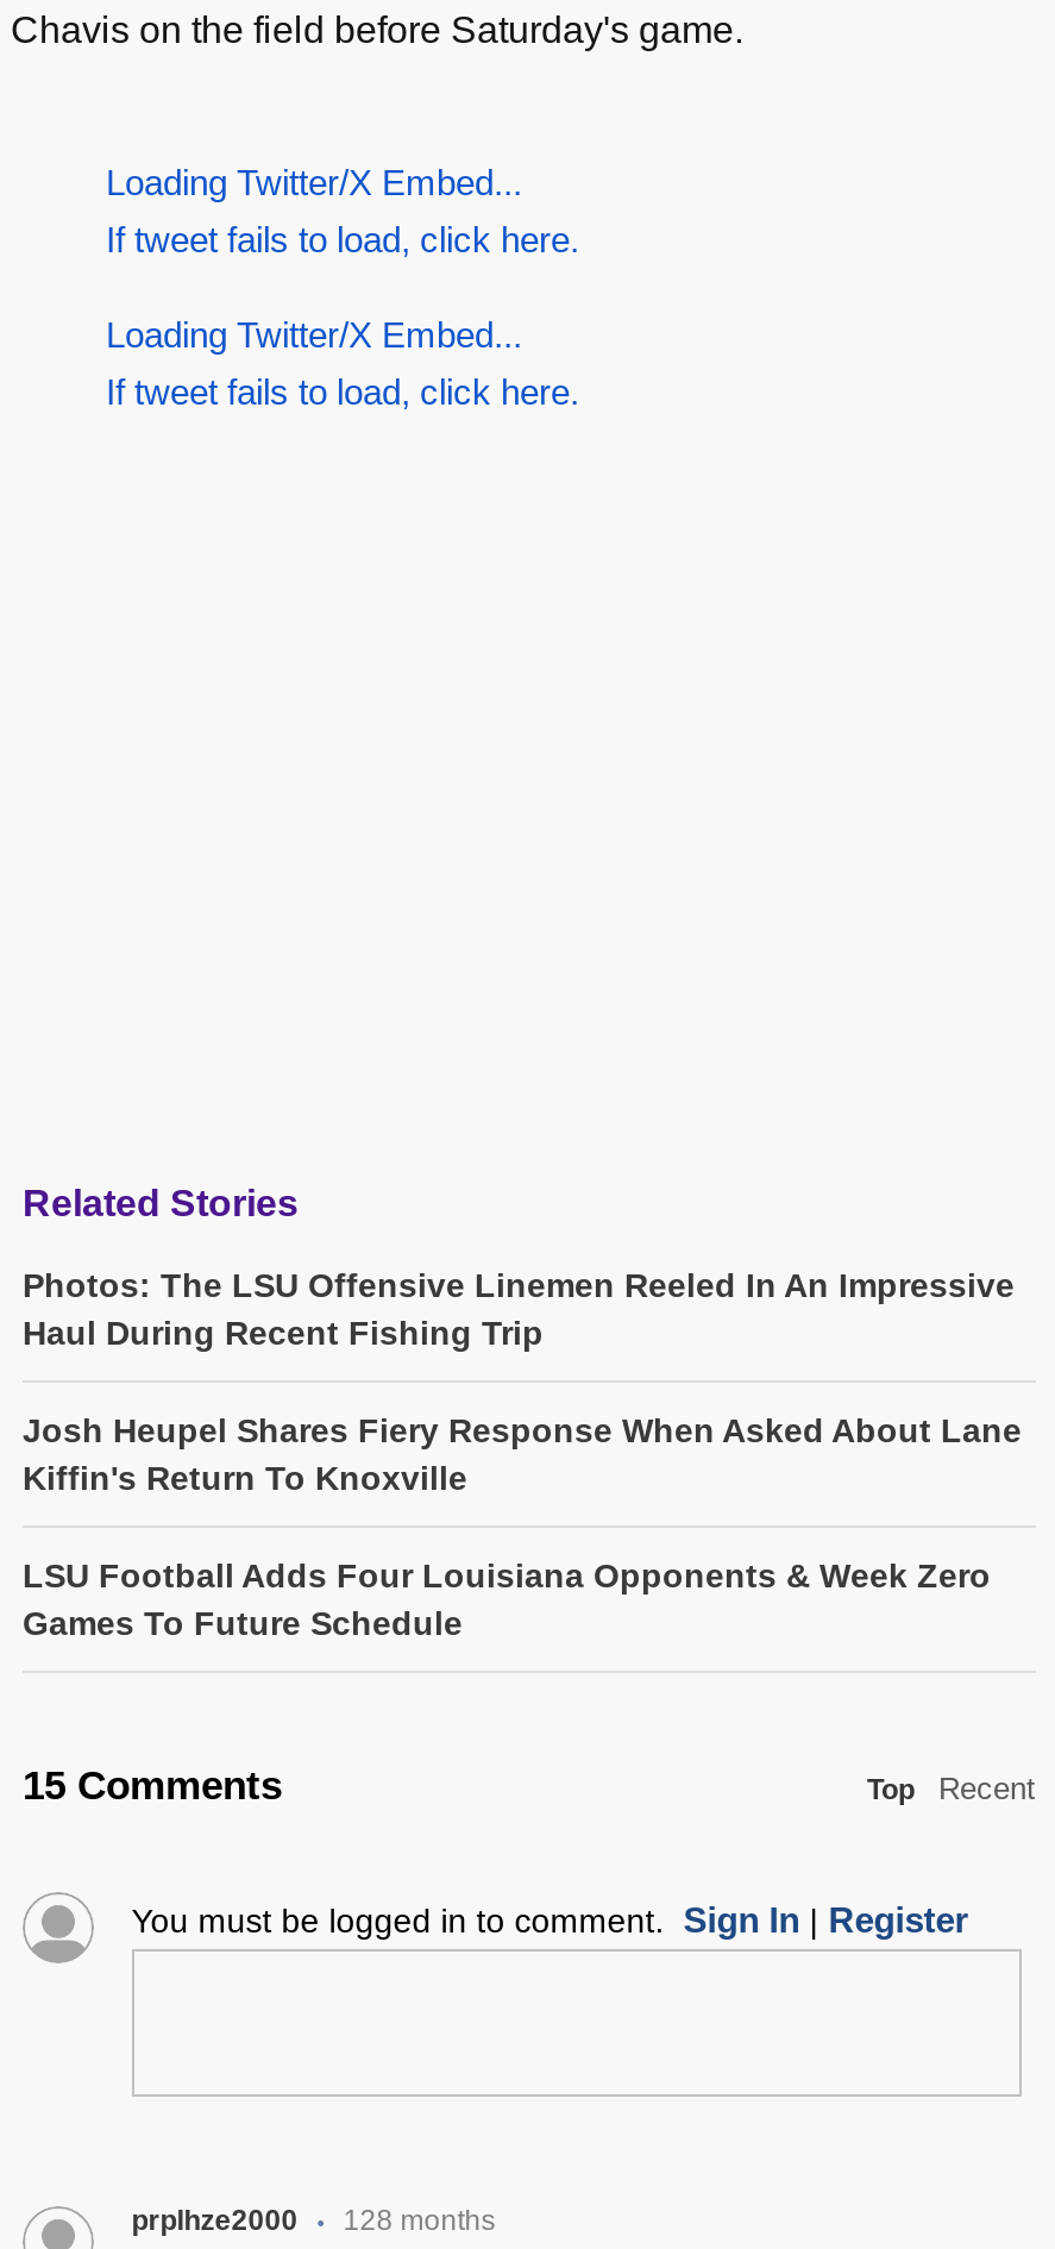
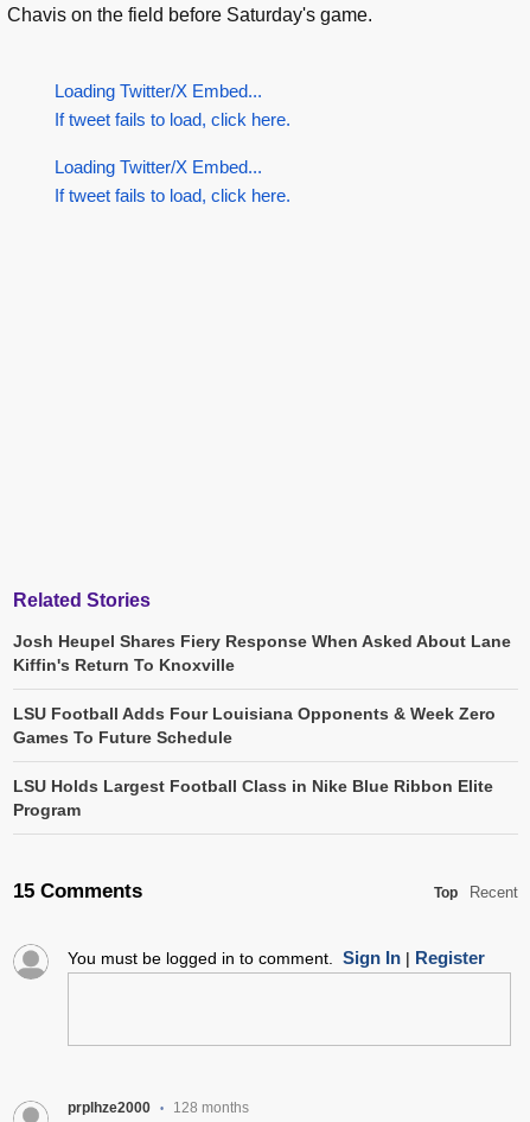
[23,1266,1015,1352] Photos: The LSU Offensive Linemen Reeled In An Impressive | Haul During Recent Fishing Trip -> none
moved [23,1412,1022,1642] -> [13,632,511,747]: Josh Heupel Shares Fiery Response When Asked About Lane | Kiffin's Return To Knoxville | LSU Football Adds Four Louisiana Opponents & Week Zero | Games To Future Schedule
none -> [13,777,493,819] LSU Holds Largest Football Class in Nike Blue Ribbon Elite | Program

